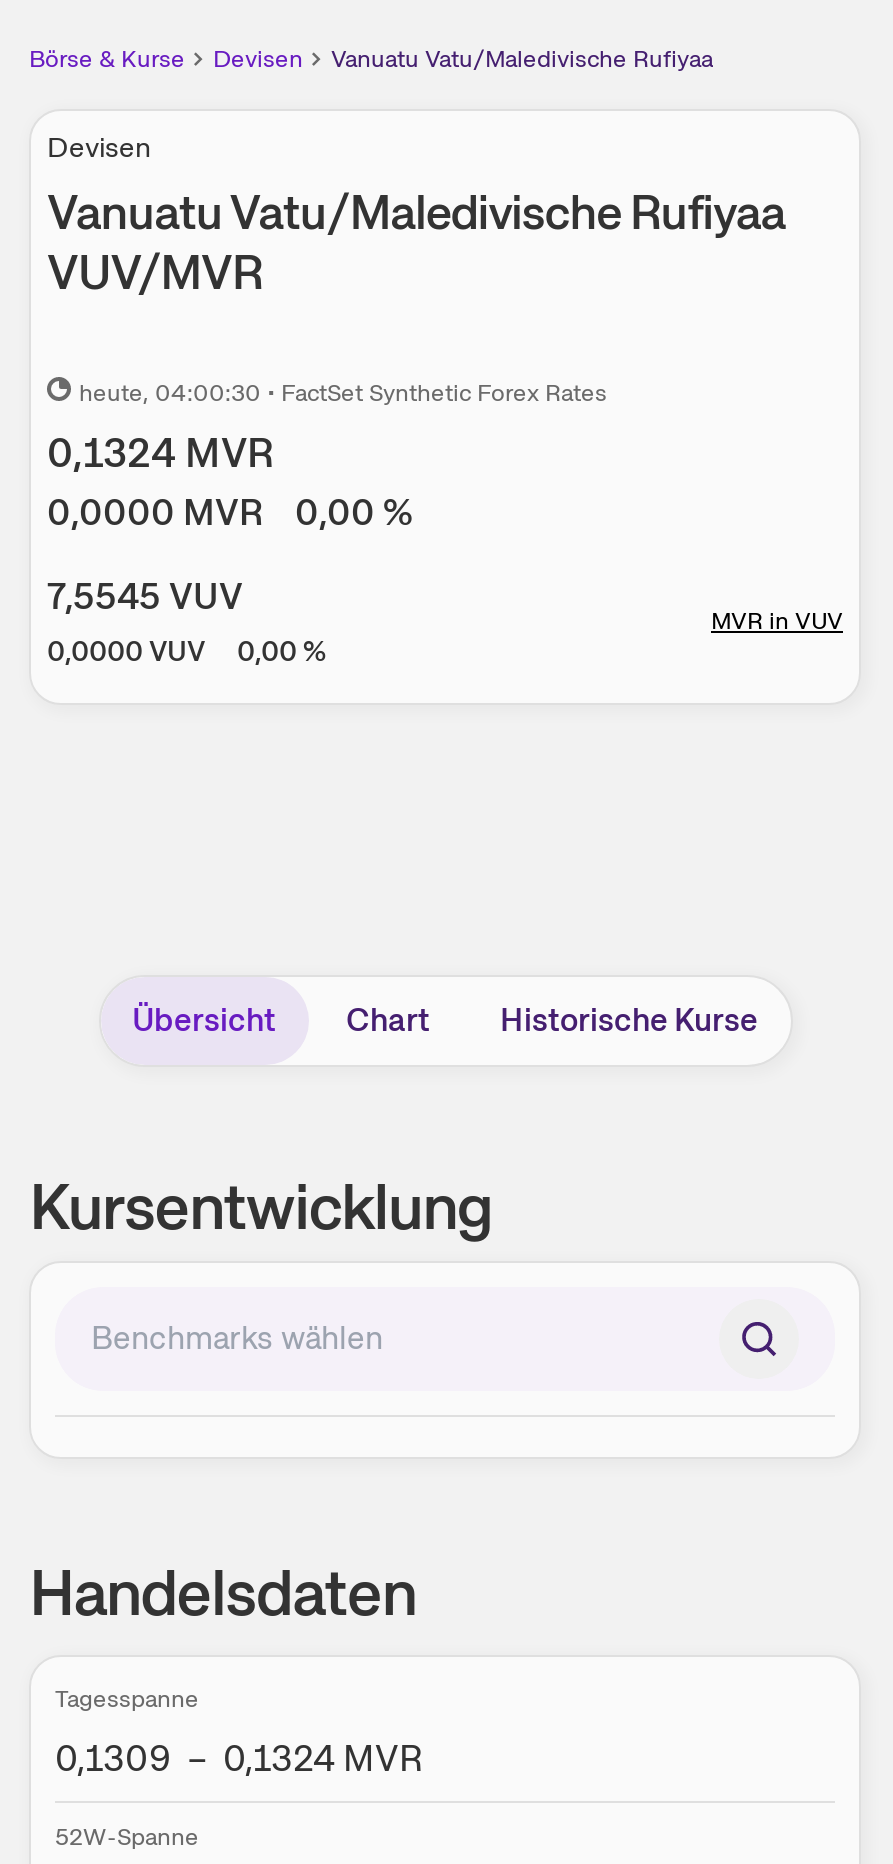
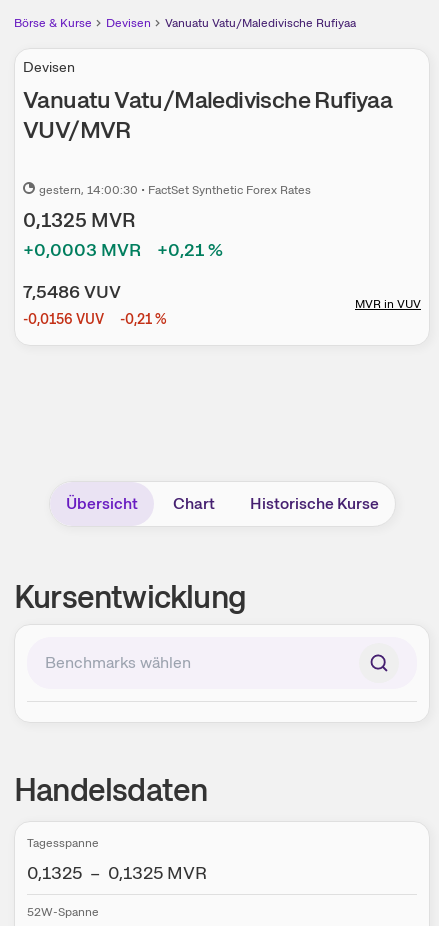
[79,377,607,409] heute, 04:00:30 • FactSet Synthetic Forex Rates -> [39,182,311,198] gestern, 14:00:30 • FactSet Synthetic Forex Rates
[47,427,275,479] 0,1324 MVR -> [23,207,136,233] 0,1325 MVR
[47,489,263,535] 0,0000 MVR -> [23,238,141,261] +0,0003 MVR
[295,489,413,535] 0,00 % -> [157,238,223,261] +0,21 %
[47,573,243,619] 7,5545 VUV -> [23,280,121,303] 7,5486 VUV
[47,633,205,669] 0,0000 VUV -> [23,310,104,328] -0,0156 VUV
[237,633,327,669] 0,00 % -> [120,310,167,328] -0,21 %
[55,1735,423,1781] 0,1309 – 0,1324 MVR -> [27,861,207,884] 0,1325 – 0,1325 MVR

